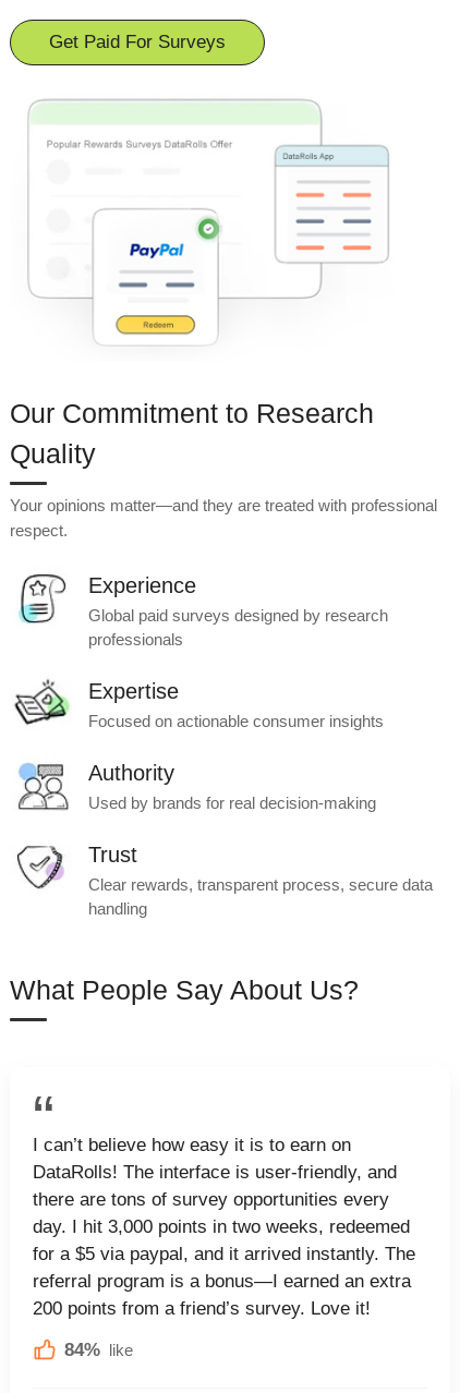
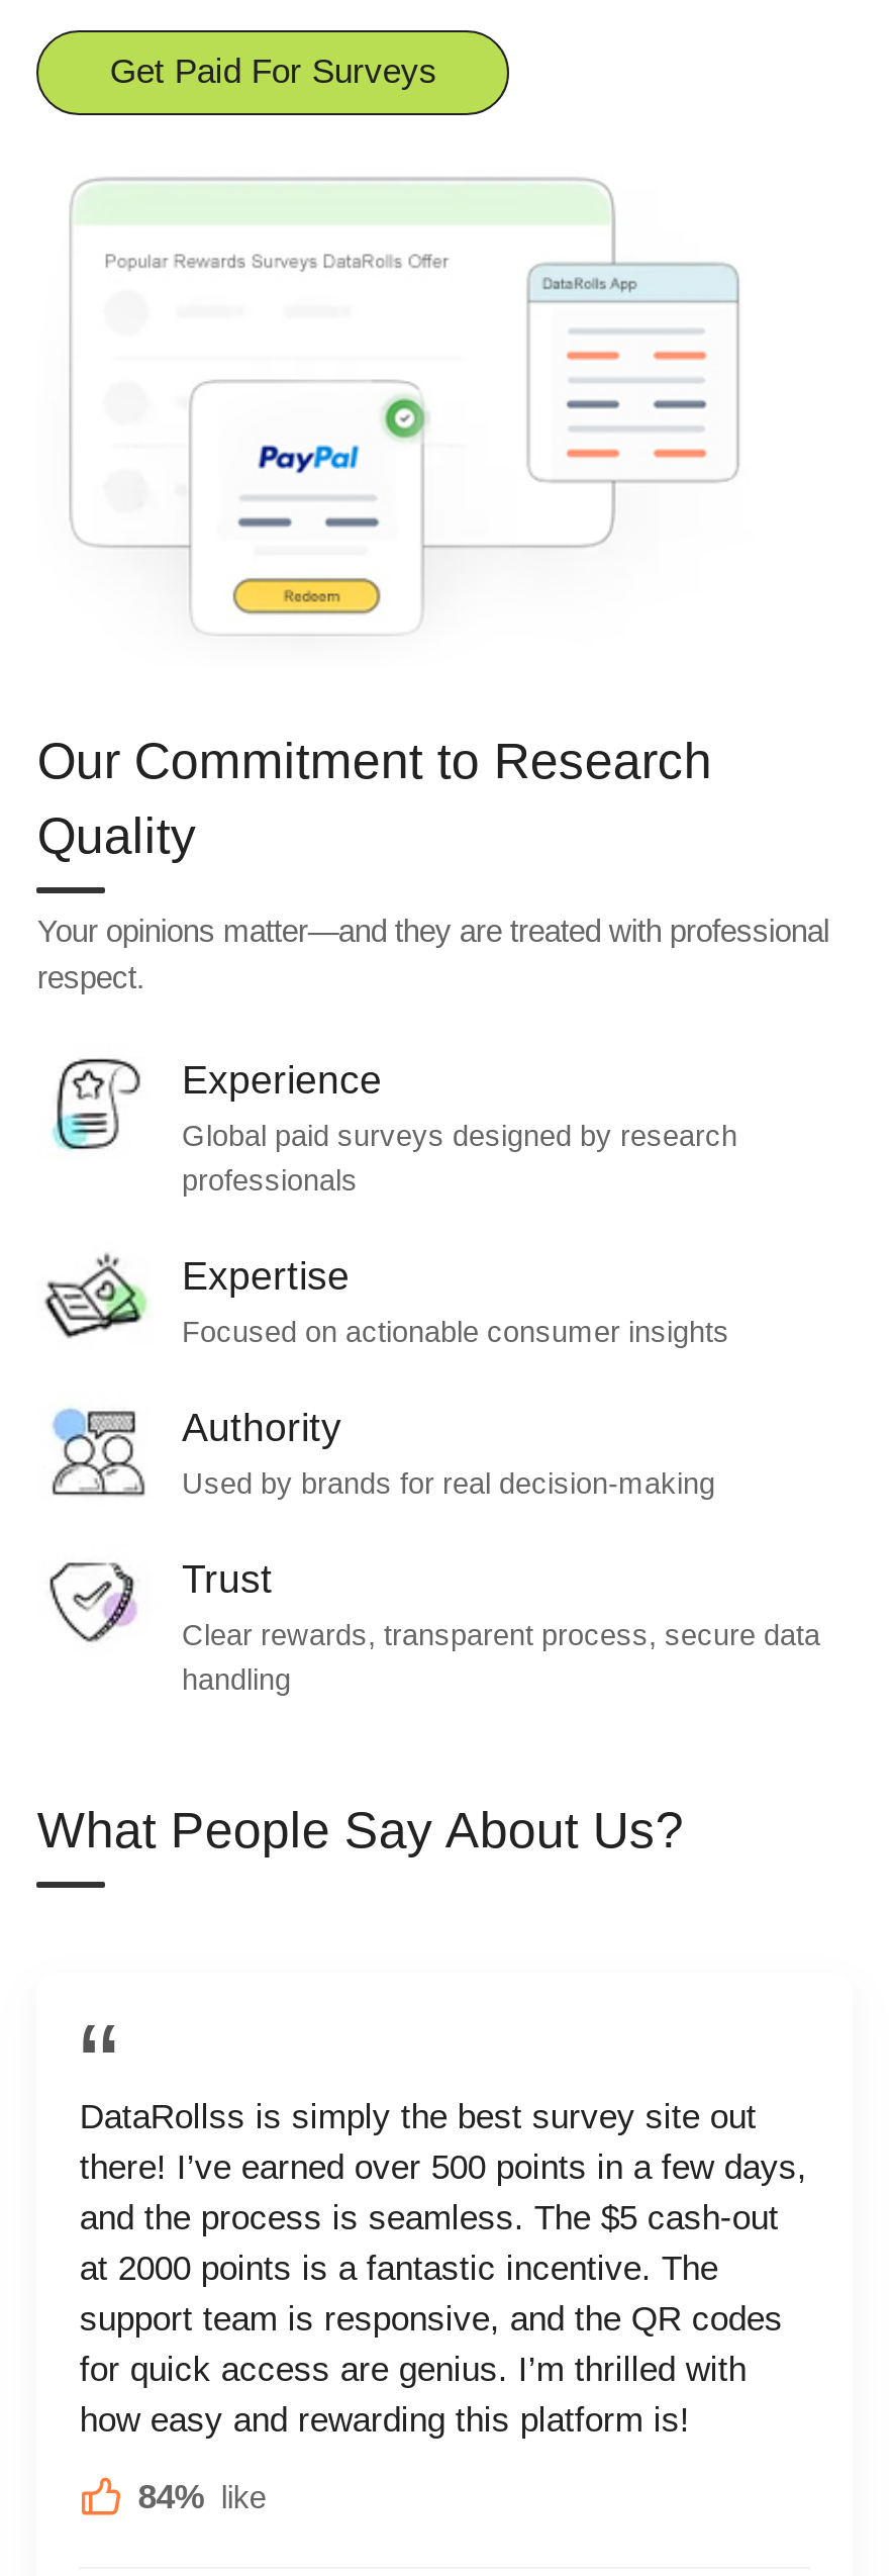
[33,1134,416,1319] I can’t believe how easy it is to earn on | DataRolls! The interface is user-friendly, and | there are tons of survey opportunities every | day. I hit 3,000 points in two weeks, redeemed | for a $5 via paypal, and it arrived instantly. The | referral program is a bonus—I earned an extra | 200 points from a friend’s survey. Love it! -> [80,2097,807,2439] DataRollss is simply the best survey site out | there! I’ve earned over 500 points in a few days, | and the process is seamless. The $5 cash-out | at 2000 points is a fantastic incentive. The | support team is responsive, and the QR codes | for quick access are genius. I’m thrilled with | how easy and rewarding this platform is!

